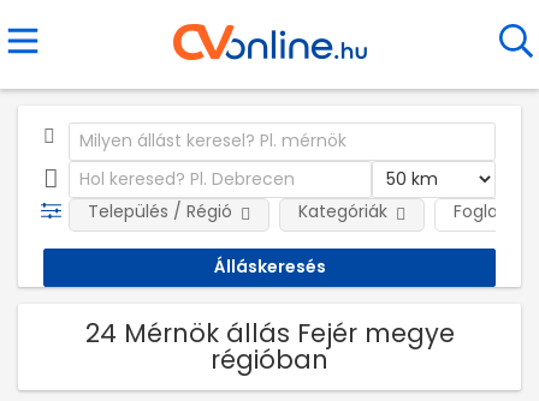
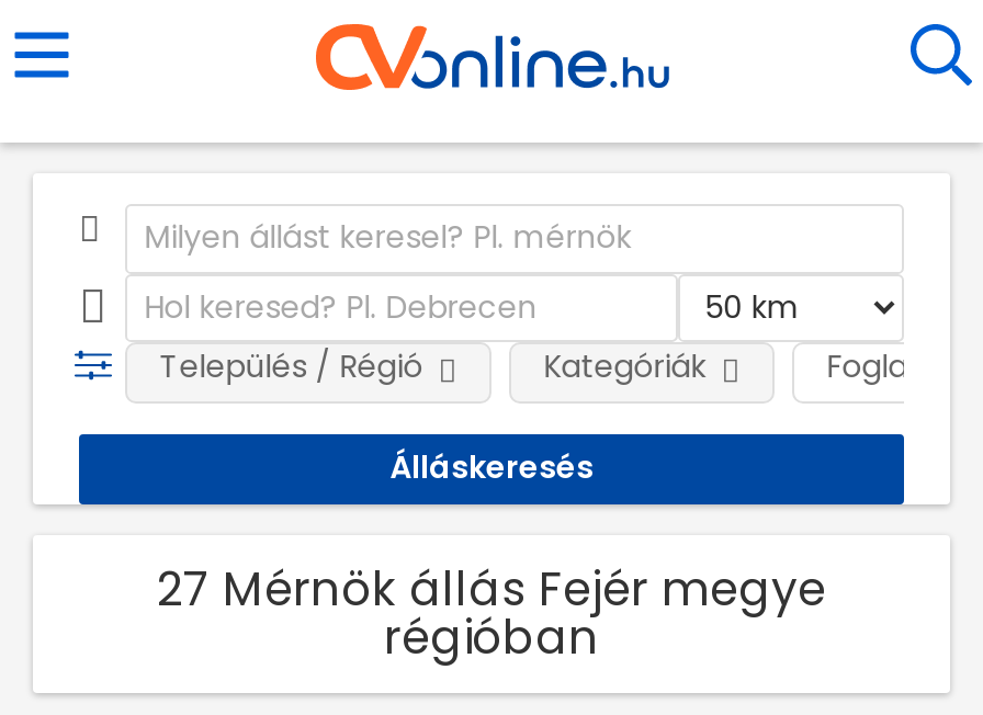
[85,315,454,350] 24 Mérnök állás Fejér megye -> [157,556,826,620] 27 Mérnök állás Fejér megye

